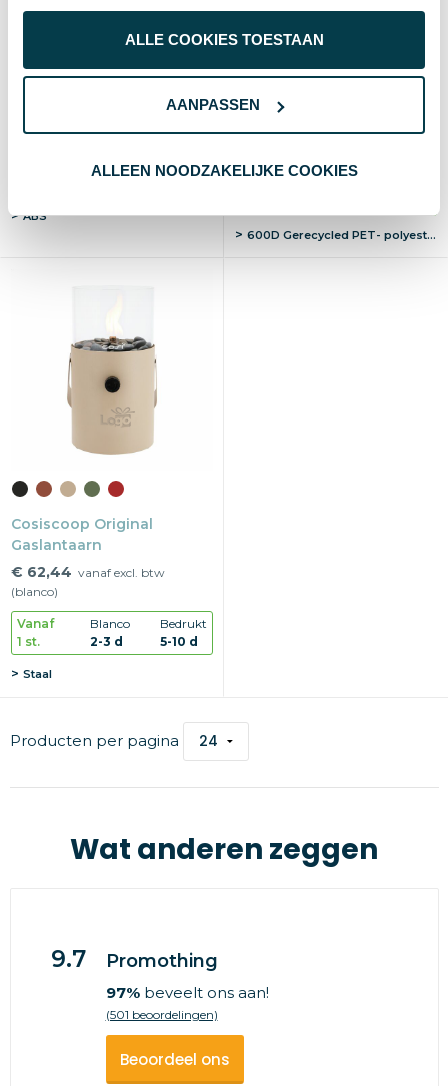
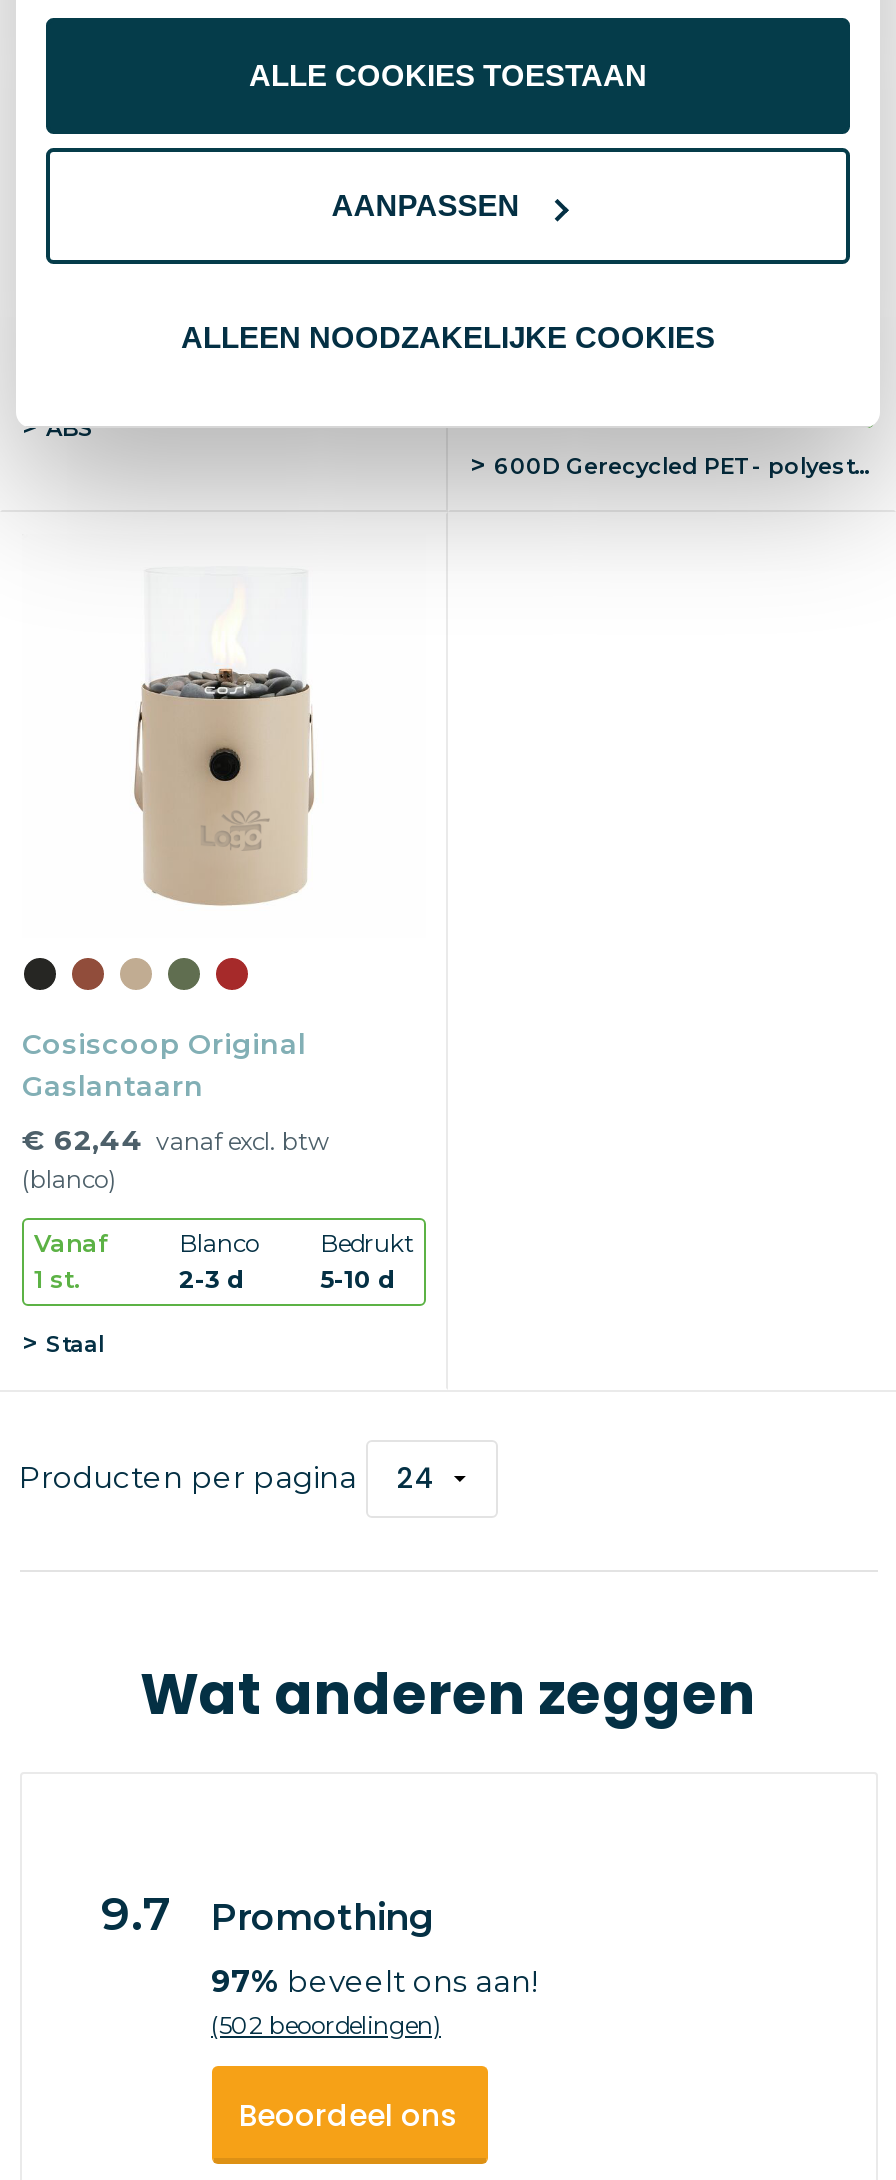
[105,1007,217,1022] (501 beoordelingen) -> [211,2009,441,2039] (502 beoordelingen)

